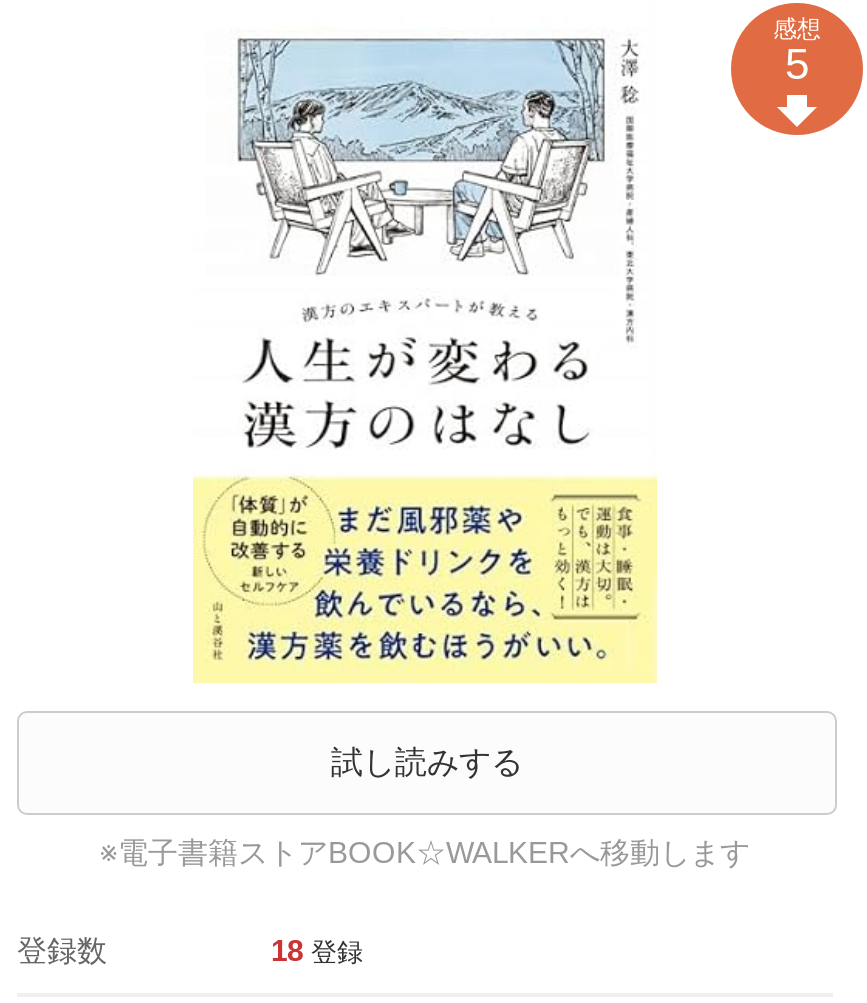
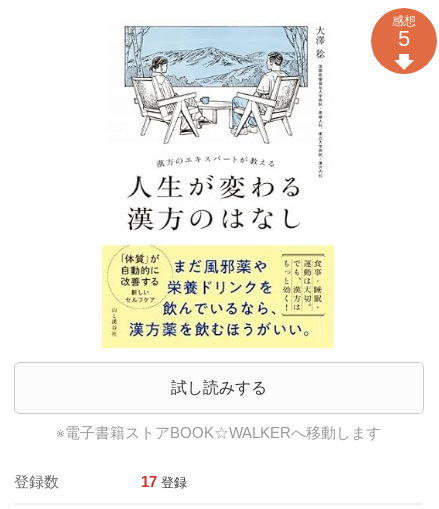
[271,933,363,967] 18 登録 -> [141,473,187,490] 17 登録

